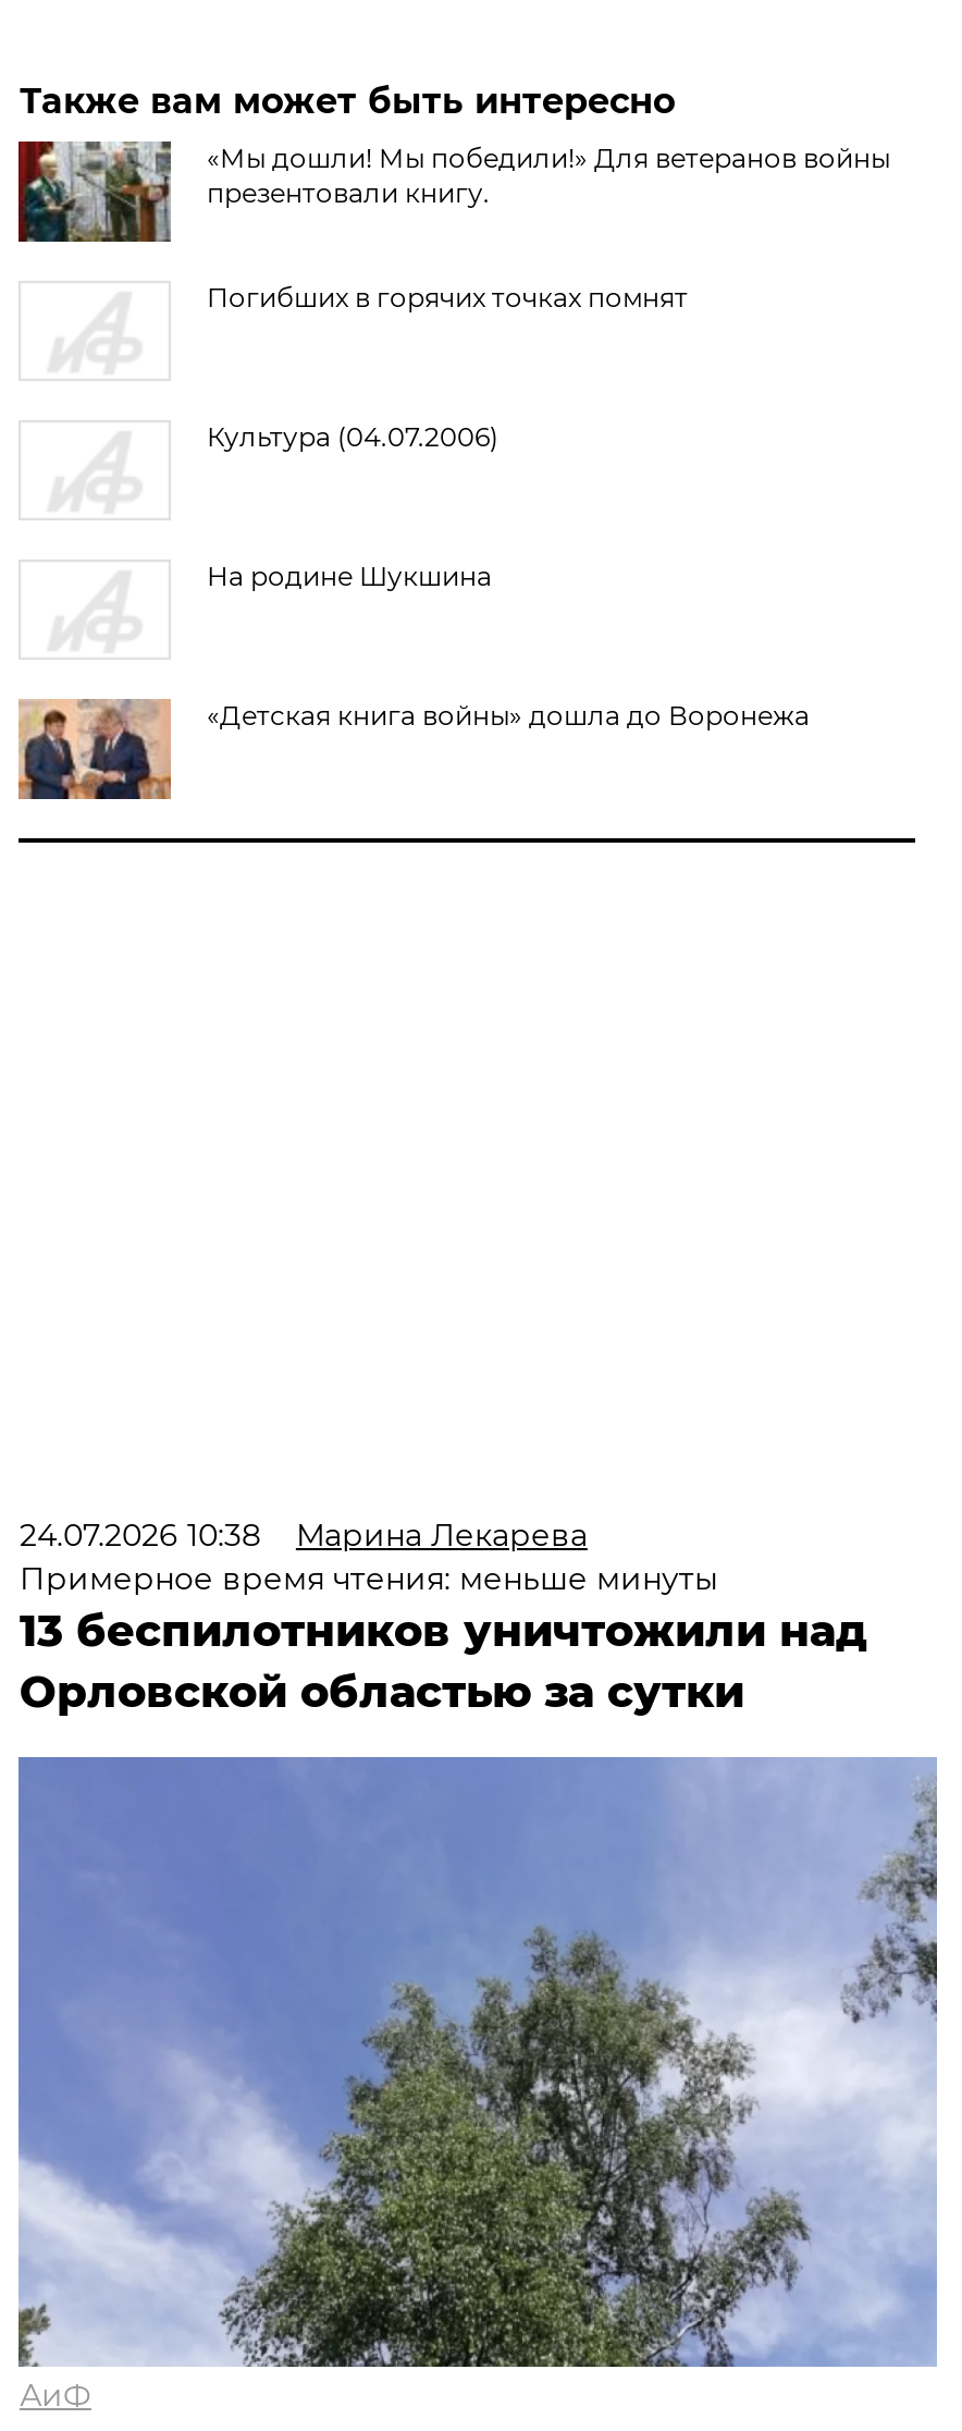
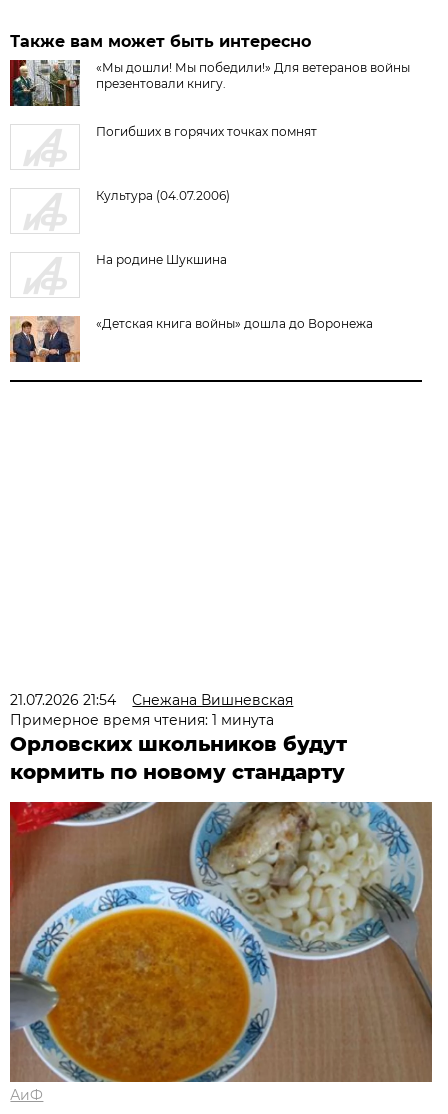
[19,1515,866,1718] 24.07.2026 10:38 | Марина Лекарева | Примерное время чтения: меньше минуты | 13 беспилотников уничтожили над | Орловской областью за сутки -> [10,691,347,784] 21.07.2026 21:54 | Снежана Вишневская | Примерное время чтения: 1 минута | Орловских школьников будут | кормить по новому стандарту
[16,1755,939,2369] [image] -> [9,801,433,1083] [image]

